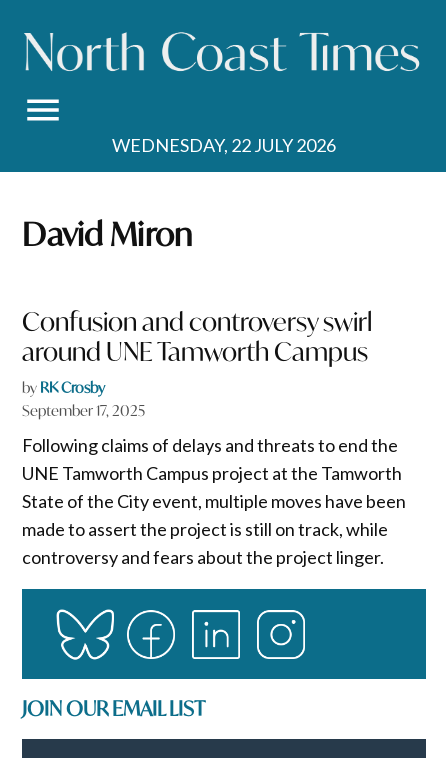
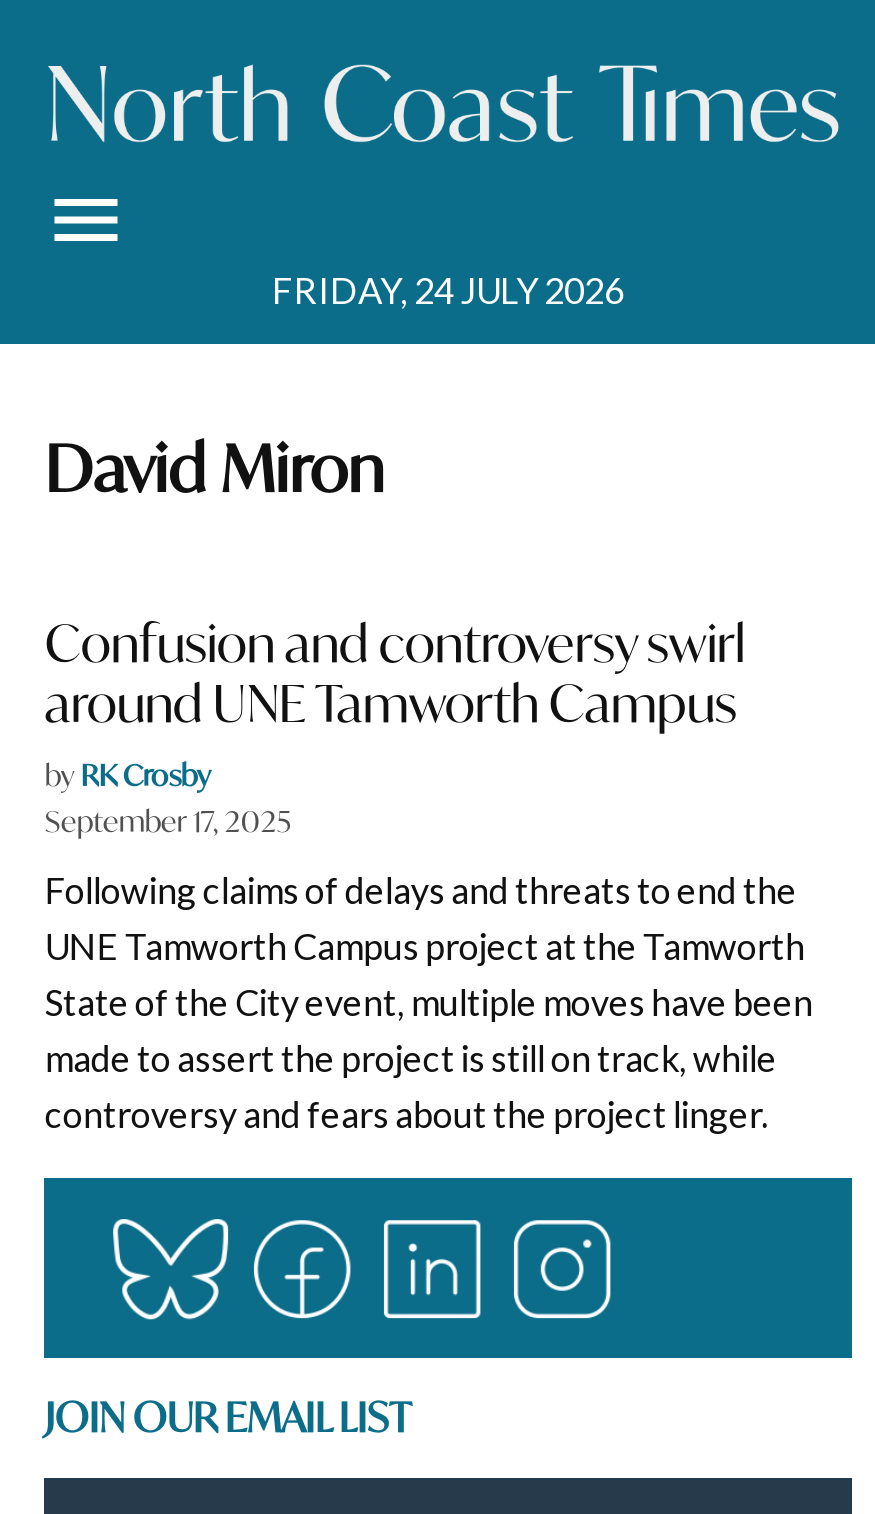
[112,134,336,156] WEDNESDAY, 22 JULY 2026 -> [272,268,624,312] FRIDAY, 24 JULY 2026

